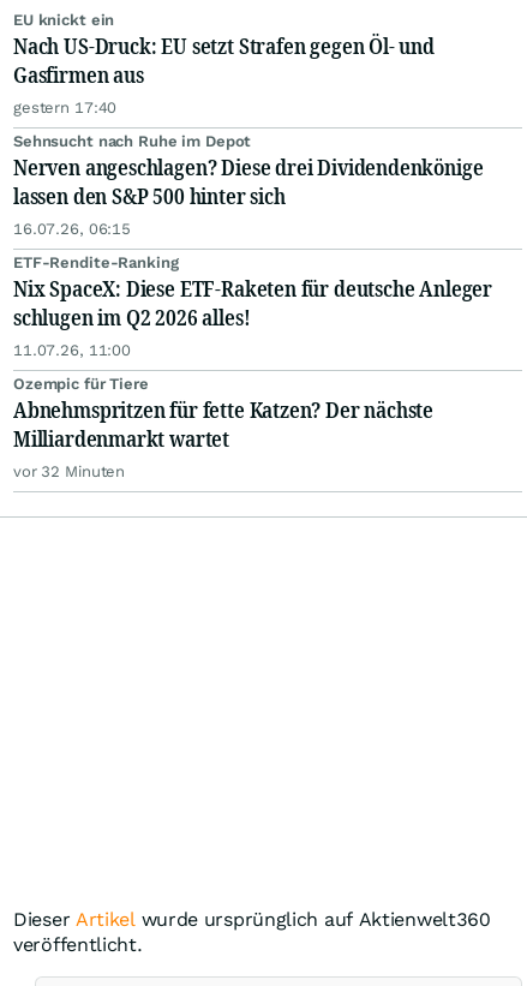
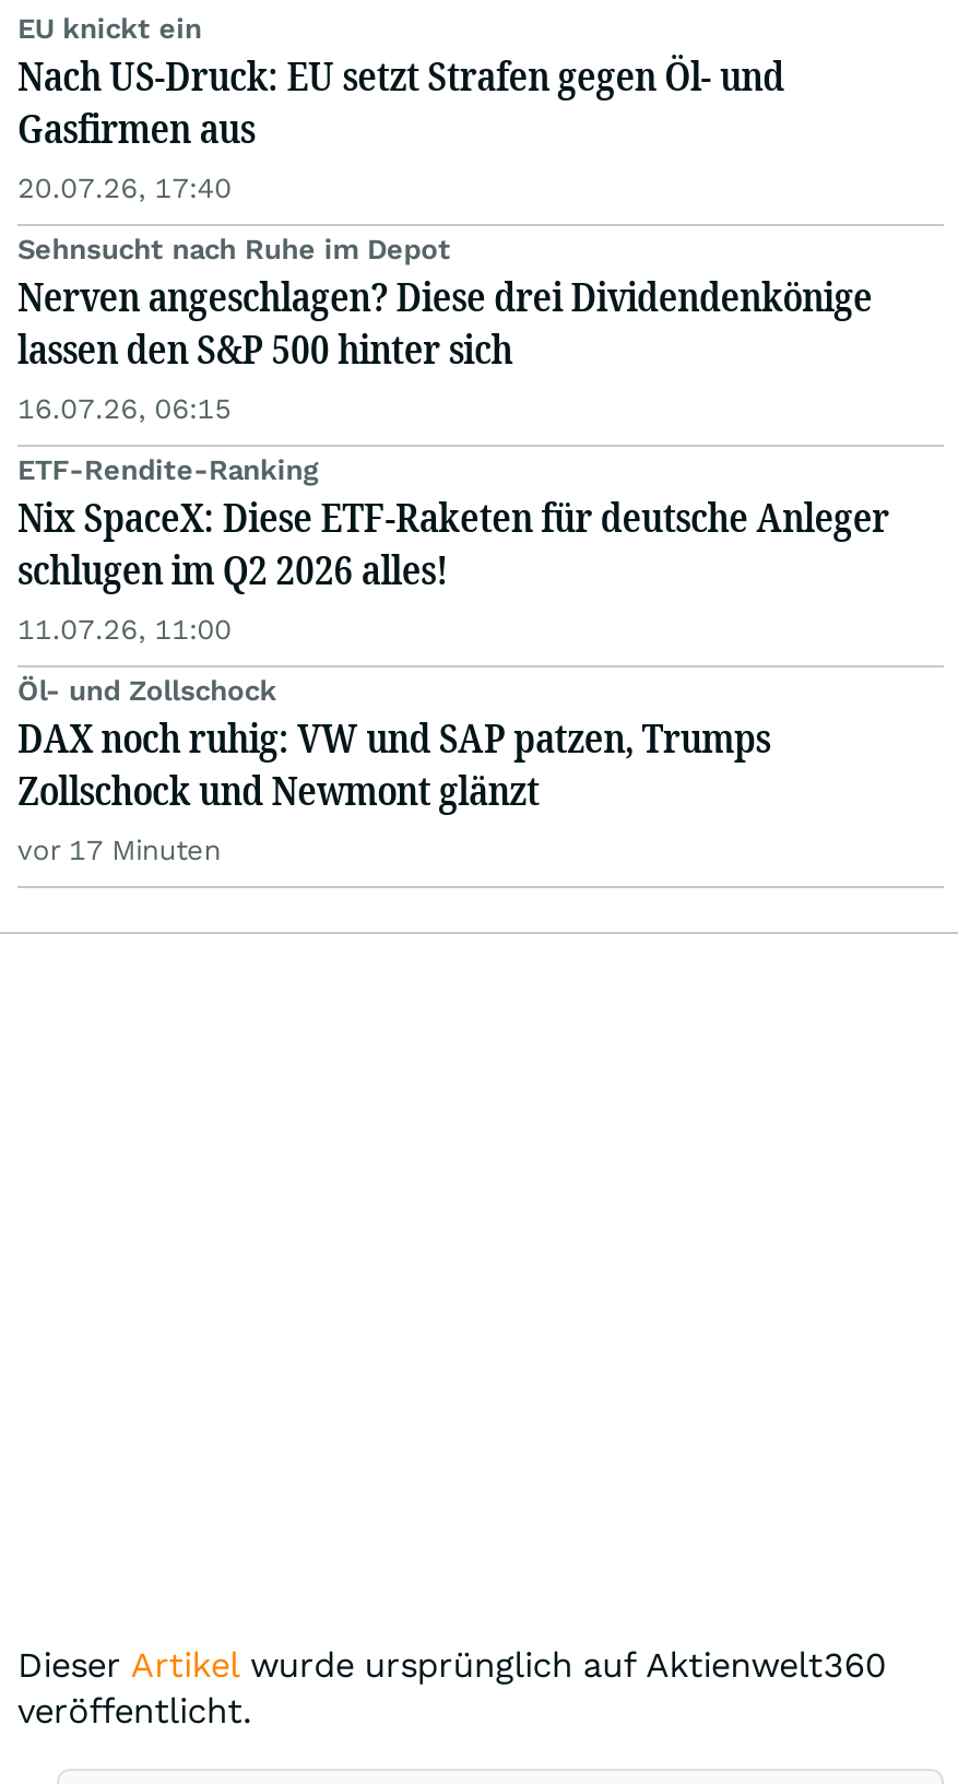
[13,99,117,117] gestern 17:40 -> [17,172,232,205] 20.07.26, 17:40
[13,375,433,481] Ozempic für Tiere | Abnehmspritzen für fette Katzen? Der nächste | Milliardenmarkt wartet | vor 32 Minuten -> [17,675,770,867] Öl- und Zollschock | DAX noch ruhig: VW und SAP patzen, Trumps | Zollschock und Newmont glänzt | vor 17 Minuten

